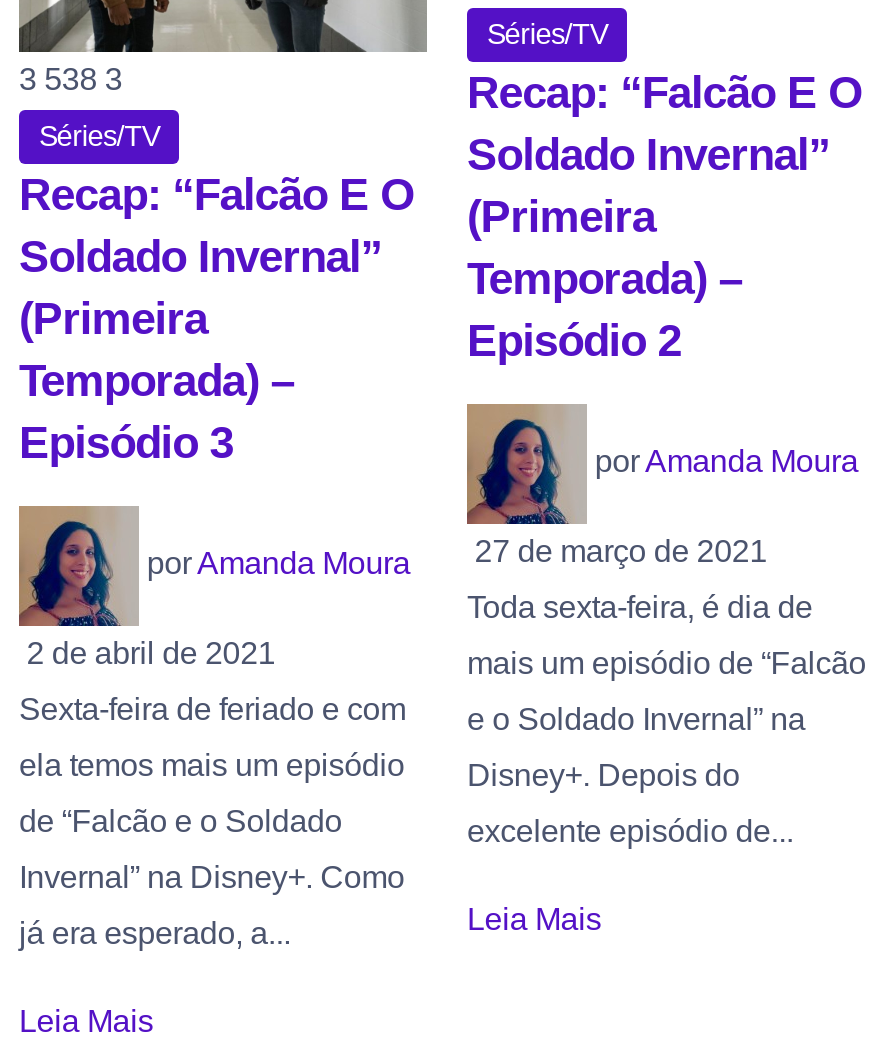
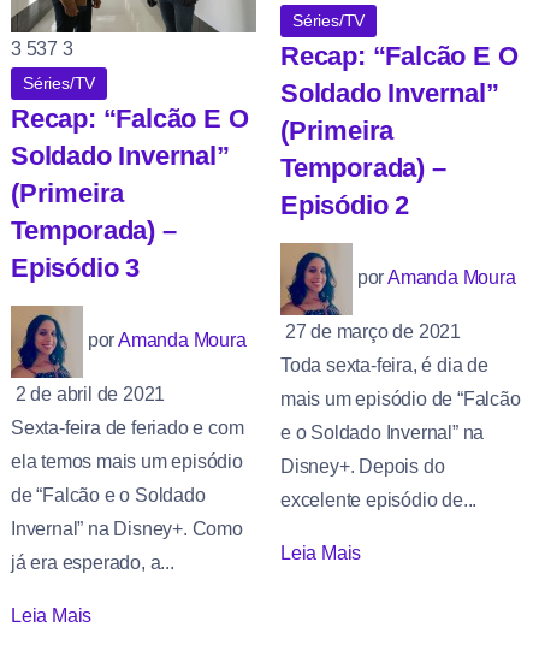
[19,63,122,97] 3 538 3 -> [11,38,73,58] 3 537 3

